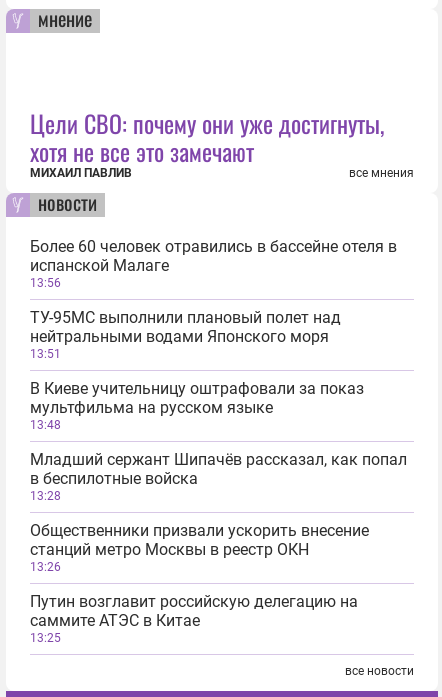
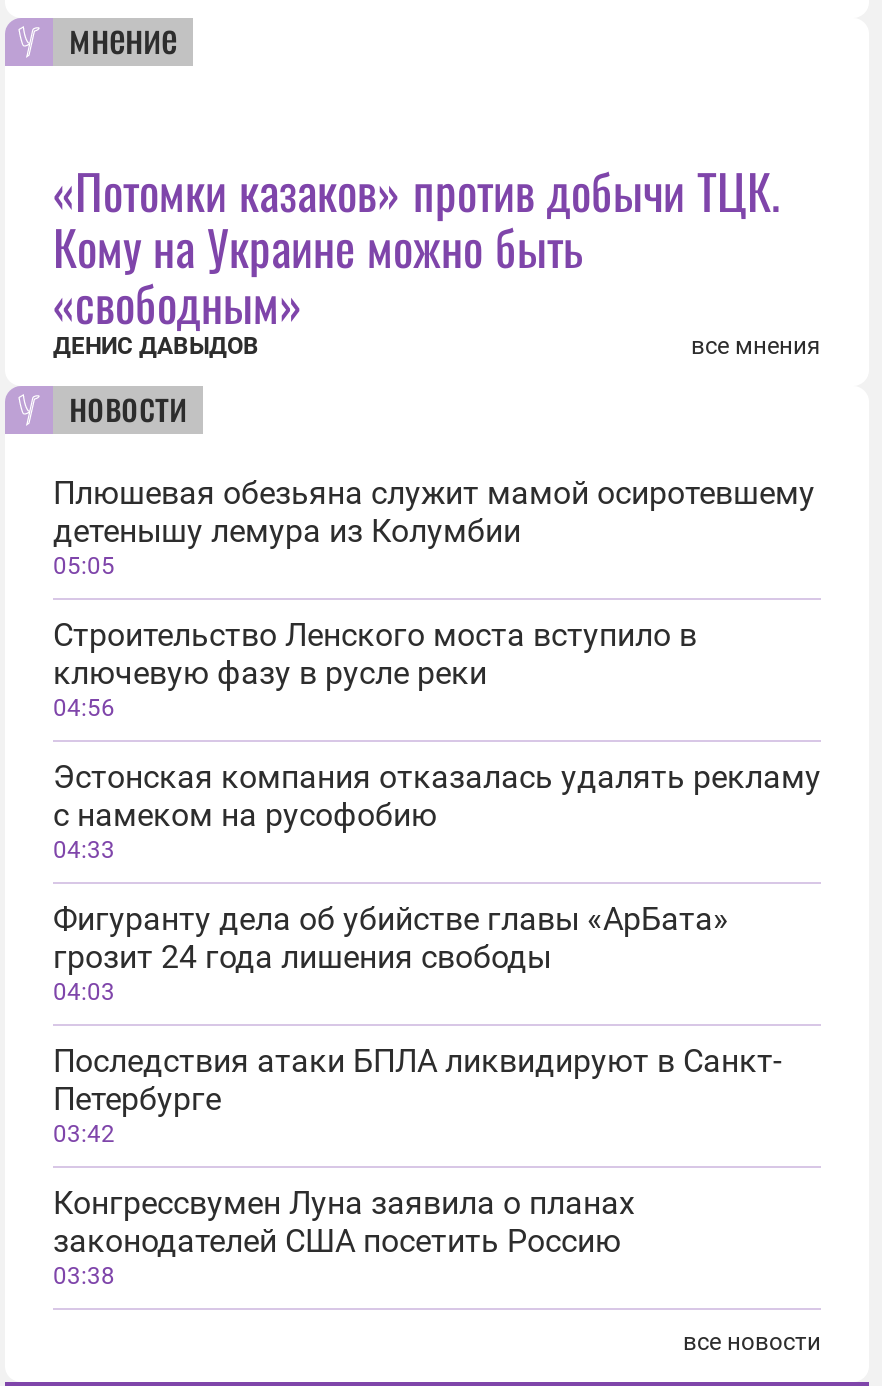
[30,105,384,180] Цели СВО: почему они уже достигнуты, | хотя не все это замечают | МИХАИЛ ПАВЛИВ -> [53,155,781,361] «Потомки казаков» против добычи ТЦК. | Кому на Украине можно быть | «свободным» | ДЕНИС ДАВЫДОВ
[30,237,397,290] Более 60 человек отравились в бассейне отеля в | испанской Малаге | 13:56 -> [53,475,815,581] Плюшевая обезьяна служит мамой осиротевшему | детенышу лемура из Колумбии | 05:05
[30,308,341,361] ТУ-95МС выполнили плановый полет над | нейтральными водами Японского моря | 13:51 -> [53,617,697,723] Строительство Ленского моста вступило в | ключевую фазу в русле реки | 04:56
[30,379,364,432] В Киеве учительницу оштрафовали за показ | мультфильма на русском языке | 13:48 -> [53,759,821,865] Эстонская компания отказалась удалять рекламу | с намеком на русофобию | 04:33
[30,450,407,503] Младший сержант Шипачёв рассказал, как попал | в беспилотные войска | 13:28 -> [53,901,729,1007] Фигуранту дела об убийстве главы «АрБата» | грозит 24 года лишения свободы | 04:03
[30,521,369,574] Общественники призвали ускорить внесение | станций метро Москвы в реестр ОКН | 13:26 -> [53,1043,781,1149] Последствия атаки БПЛА ликвидируют в Санкт- | Петербурге | 03:42
[30,592,358,645] Путин возглавит российскую делегацию на | саммите АТЭС в Китае | 13:25 -> [53,1185,635,1291] Конгрессвумен Луна заявила о планах | законодателей США посетить Россию | 03:38

